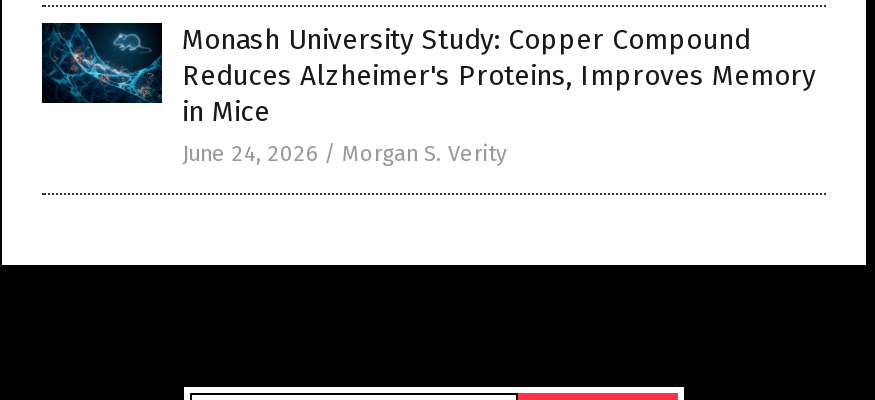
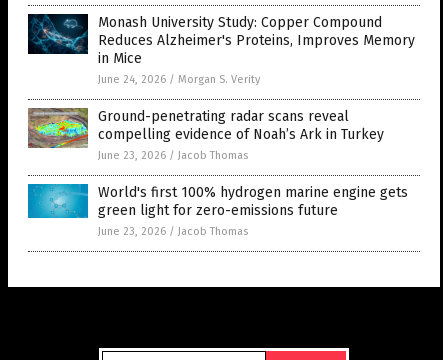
none -> [27,107,408,238] [image] | Ground-penetrating radar scans reveal | compelling evidence of Noah’s Ark in Turkey | June 23, 2026 / Jacob Thomas | World's first 100% hydrogen marine engine gets | green light for zero-emissions future | June 23, 2026 / Jacob Thomas

